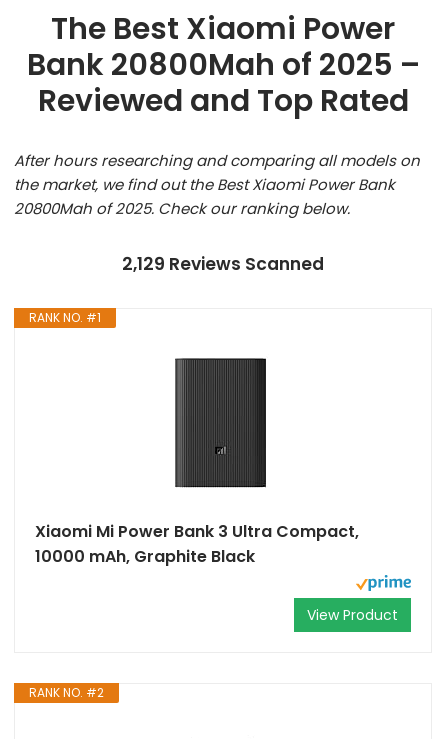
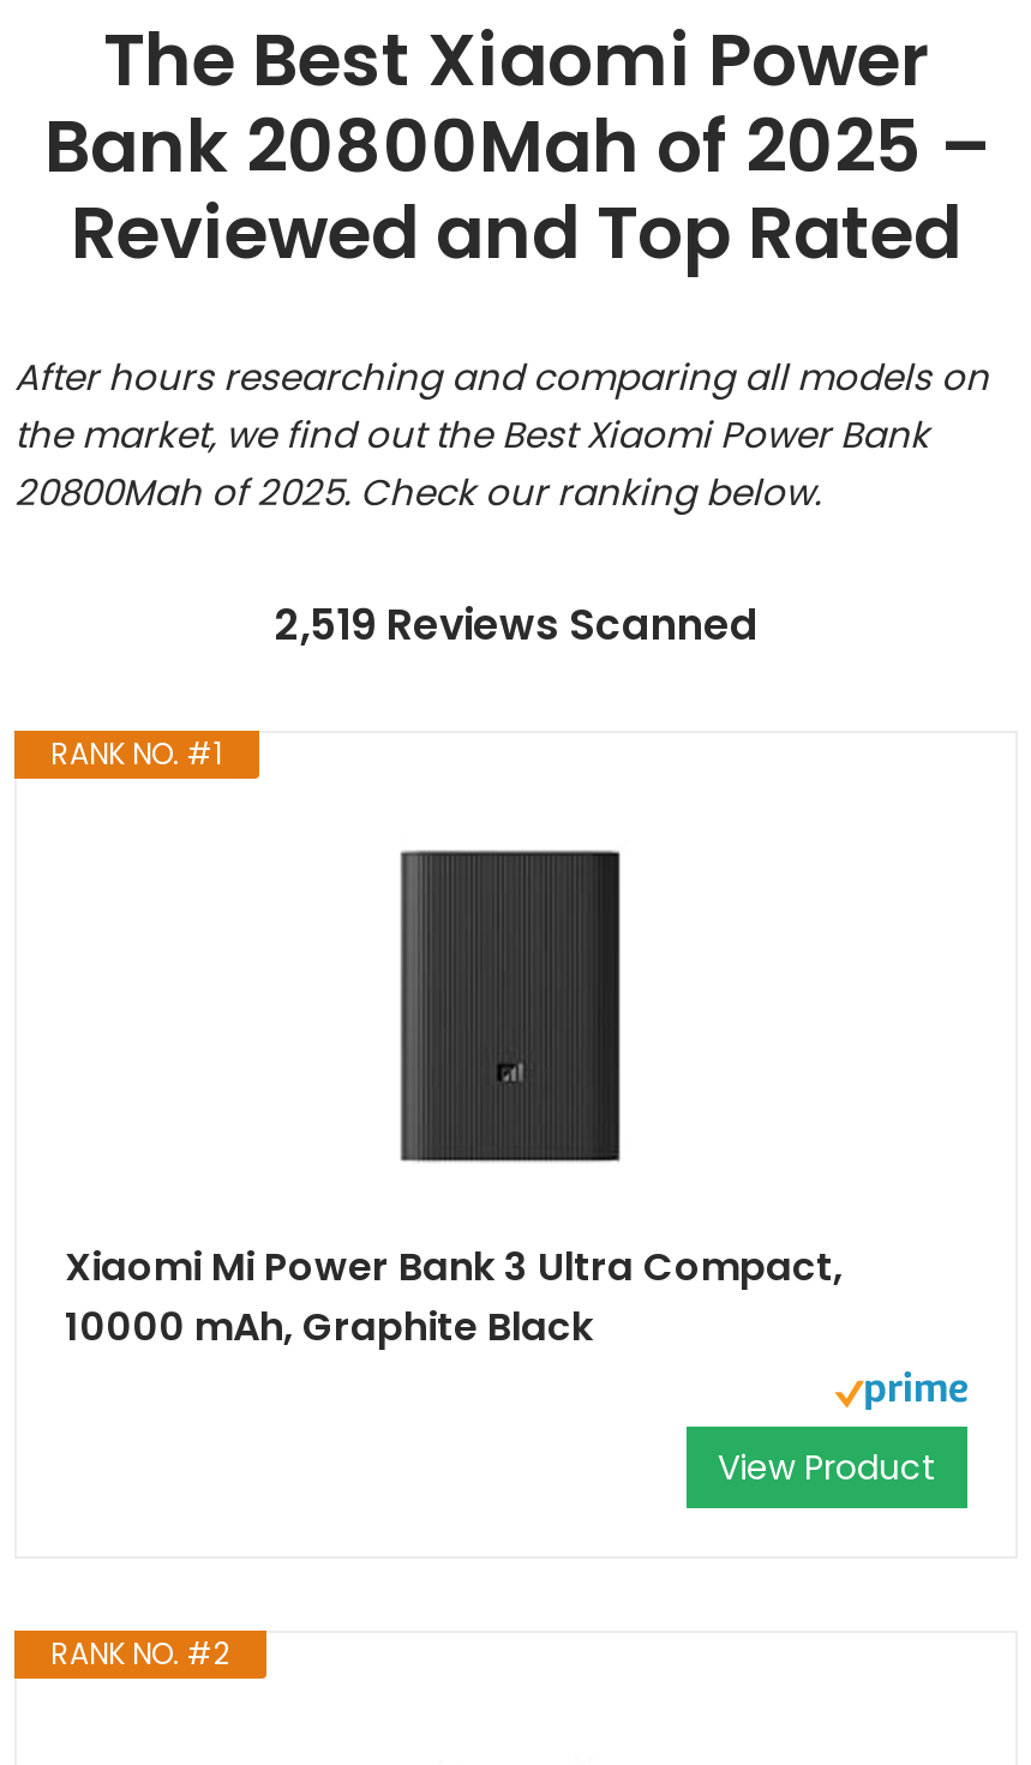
[122,252,324,276] 2,129 Reviews Scanned -> [274,596,759,654] 2,519 Reviews Scanned

